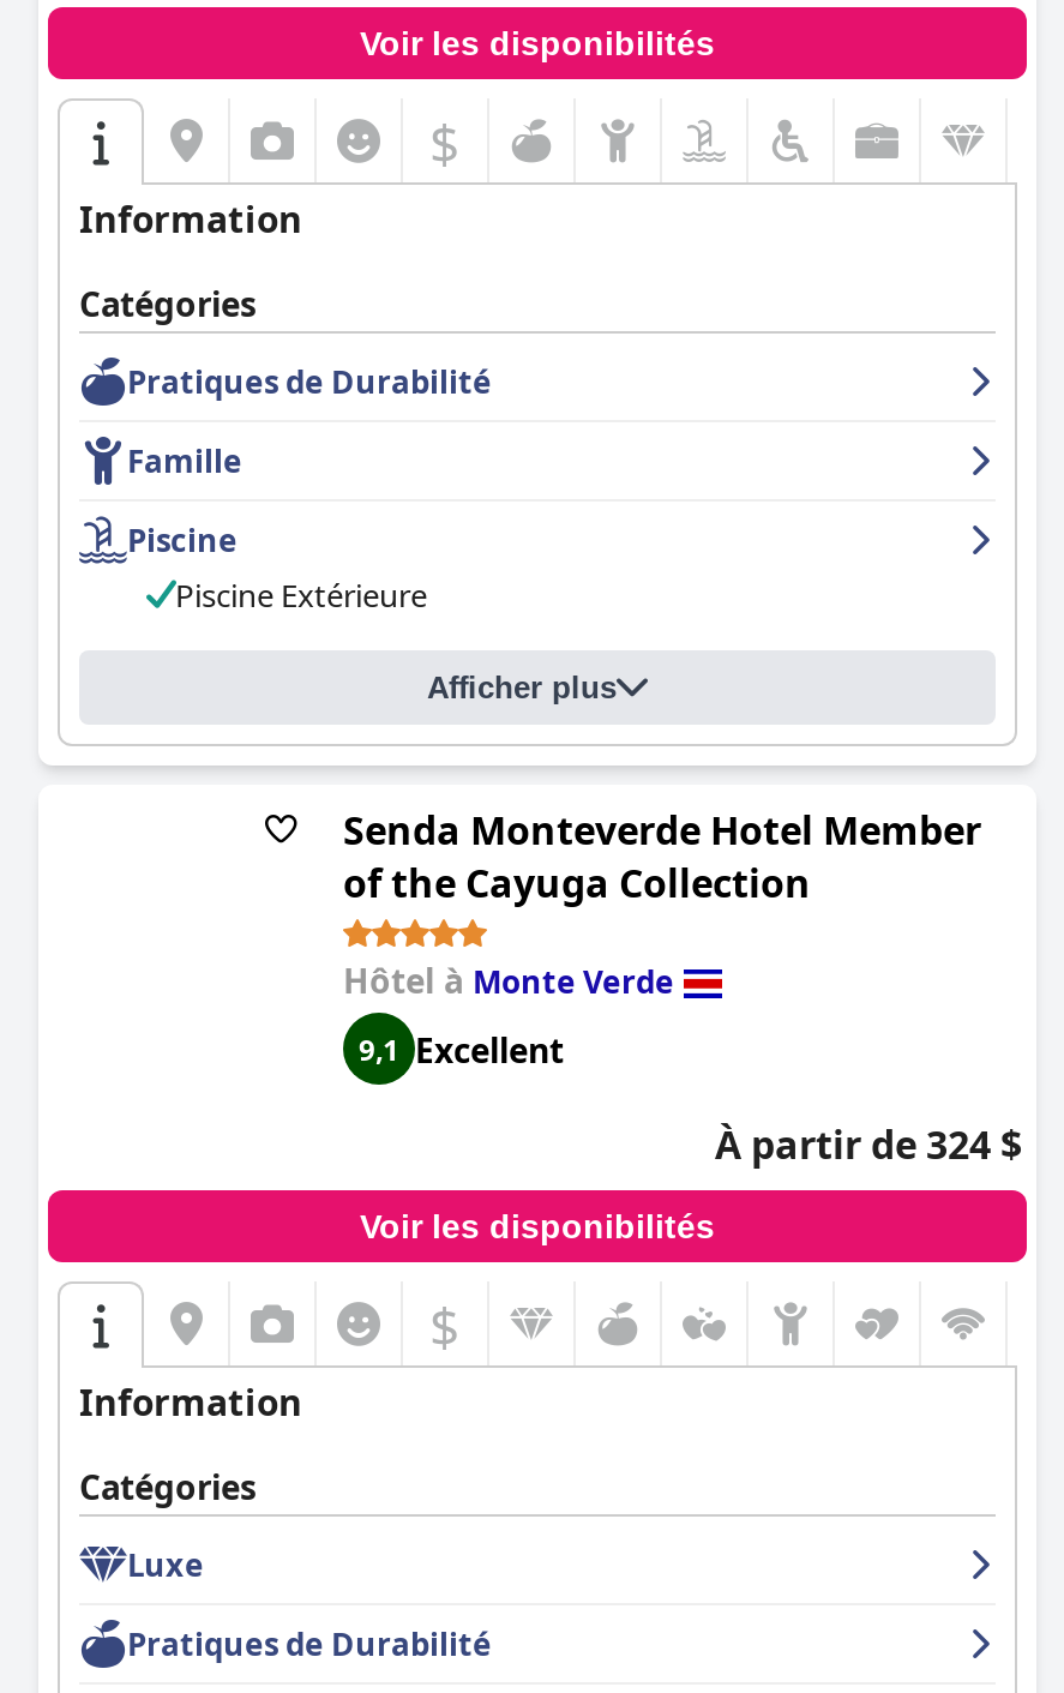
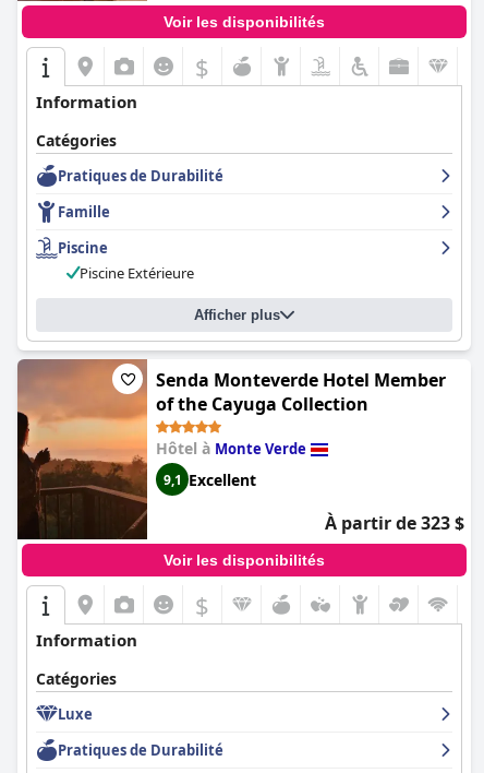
none -> [16,358,148,540] [image]
[715,1118,1022,1171] À partir de 324 $ -> [325,511,464,535] À partir de 323 $

